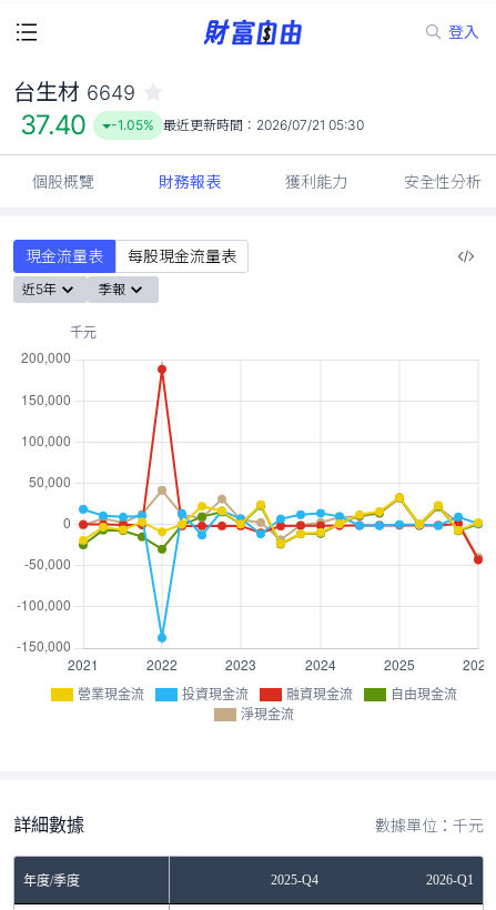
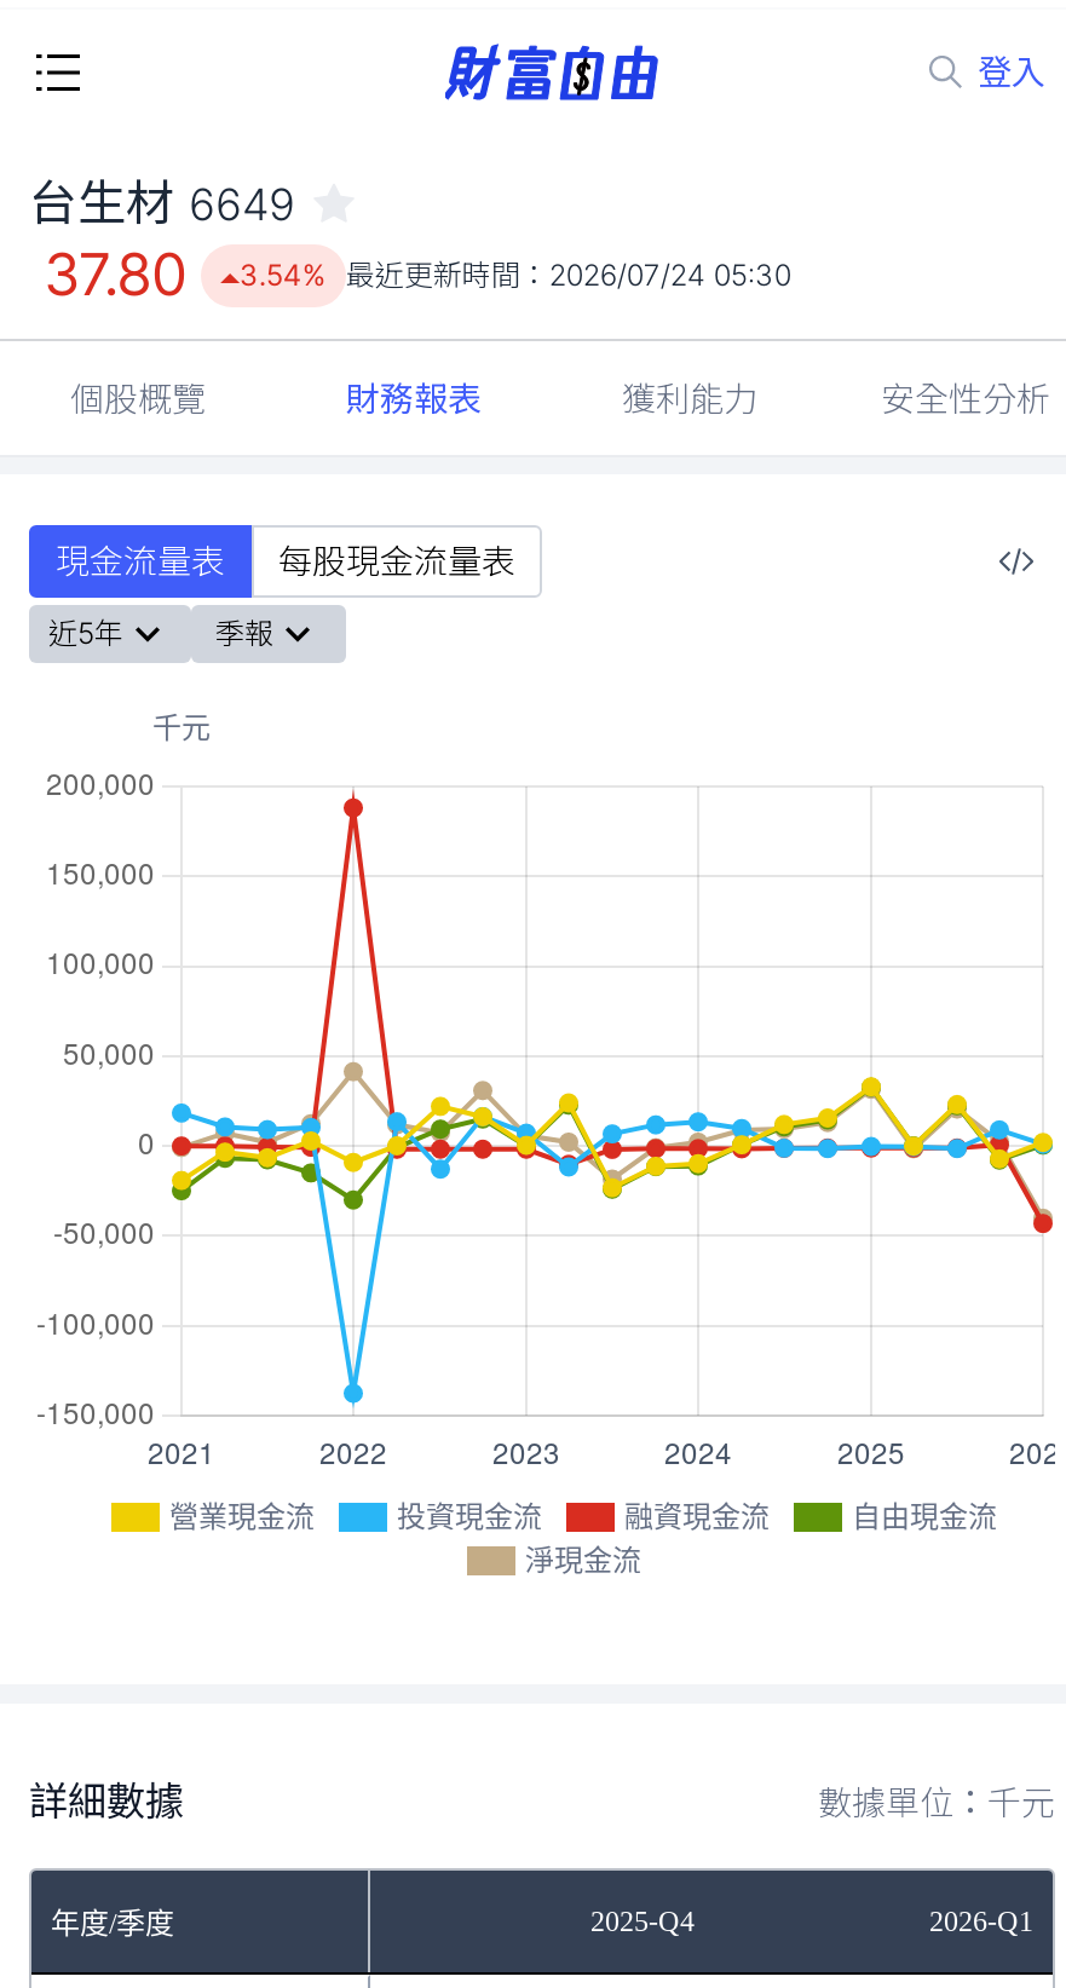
[20,109,86,141] 37.40 -> [44,240,186,310] 37.80
[111,117,364,133] -1.05% 最近更新時間：2026/07/21 05:30 -> [239,257,791,293] 3.54% 最近更新時間：2026/07/24 05:30

